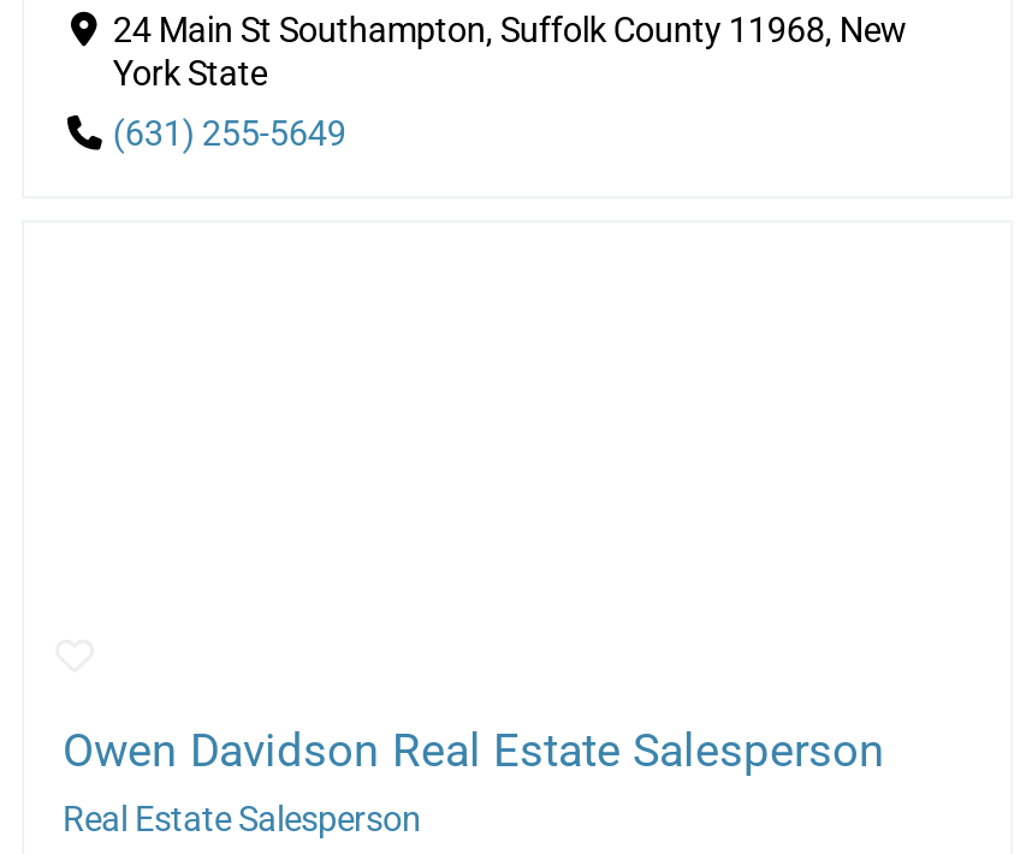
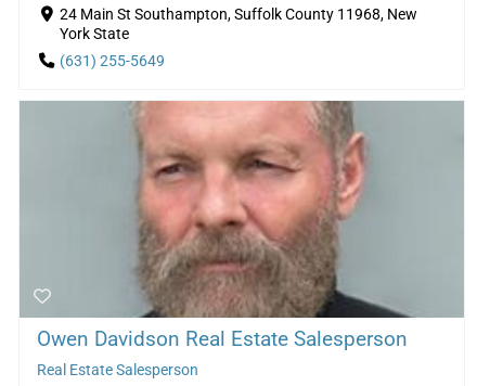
none -> [18,100,465,319] [image]

